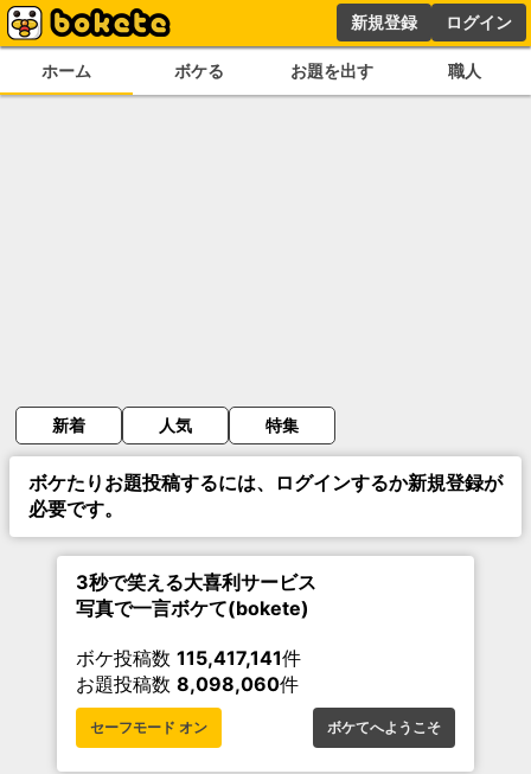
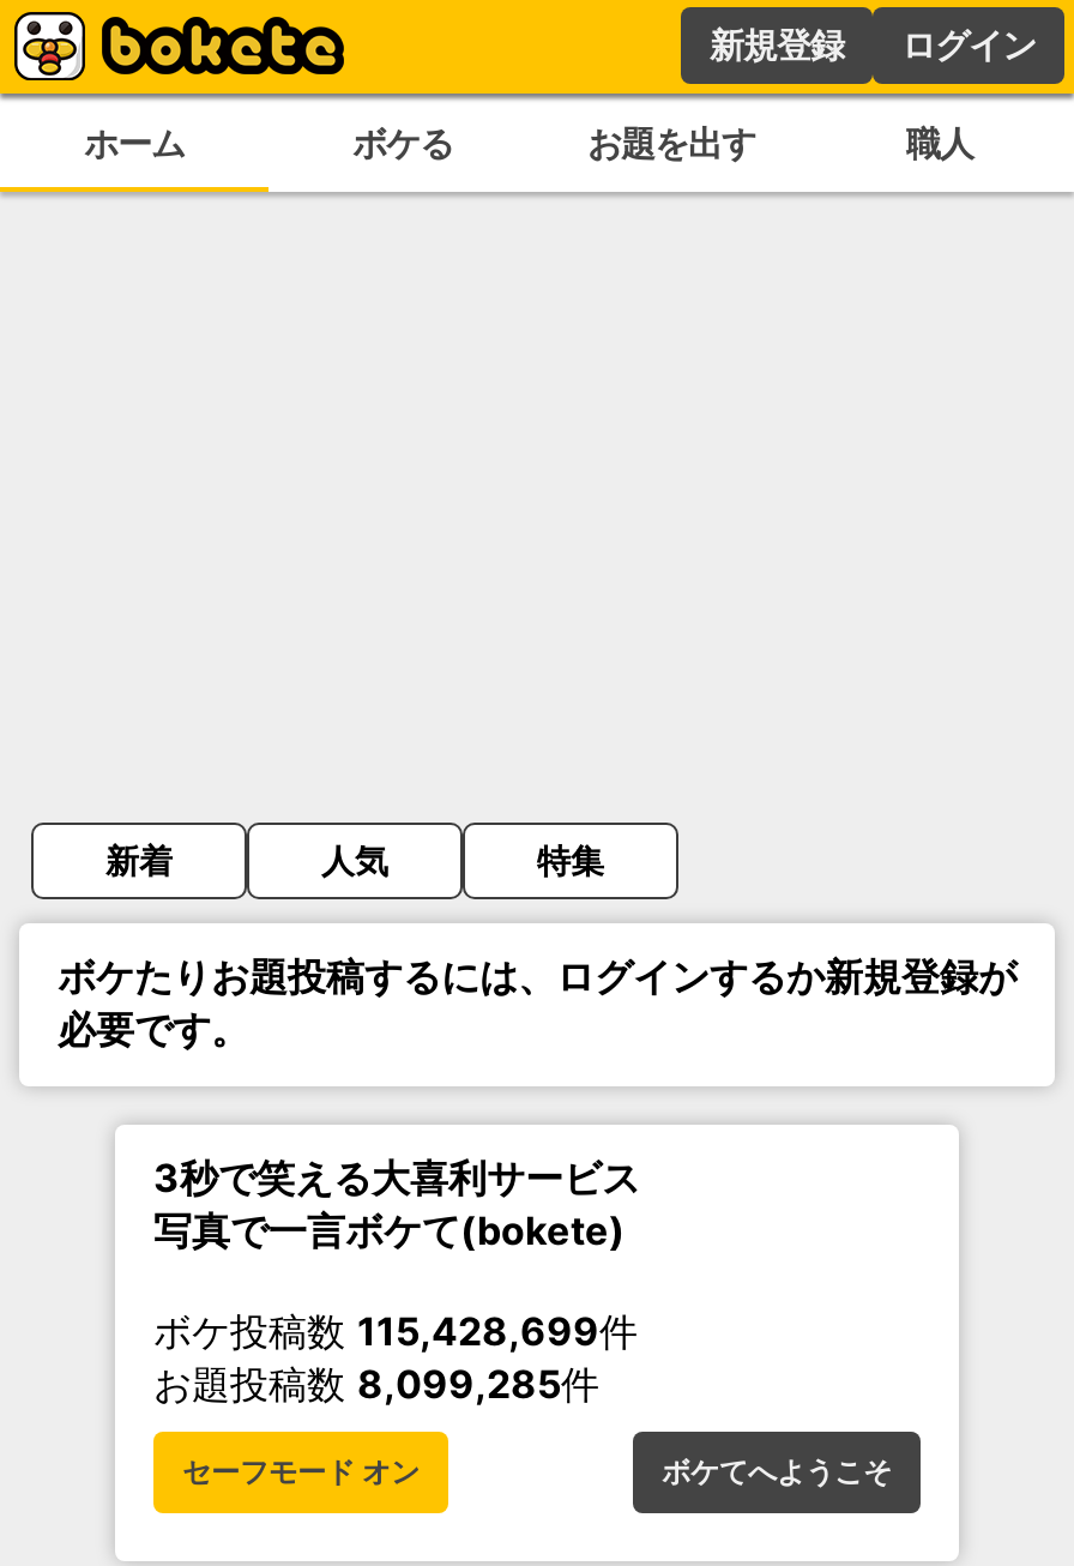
[76,646,301,670] ボケ投稿数115,417,141件 -> [153,1307,638,1355] ボケ投稿数115,428,699件
[76,672,299,696] お題投稿数8,098,060件 -> [153,1360,599,1408] お題投稿数8,099,285件

